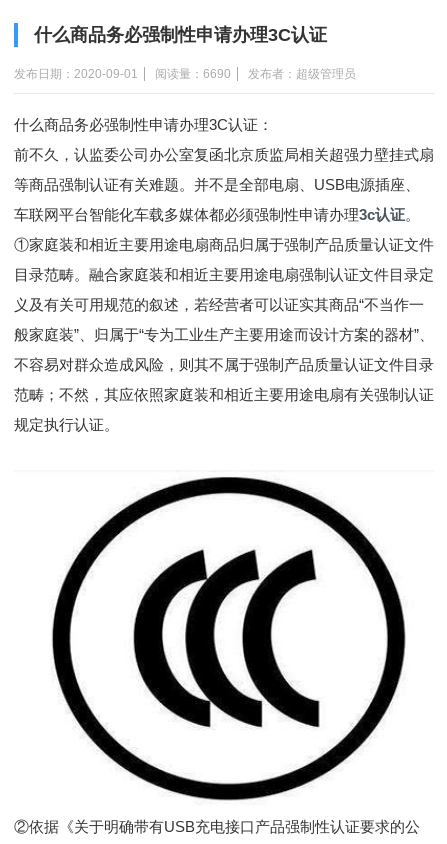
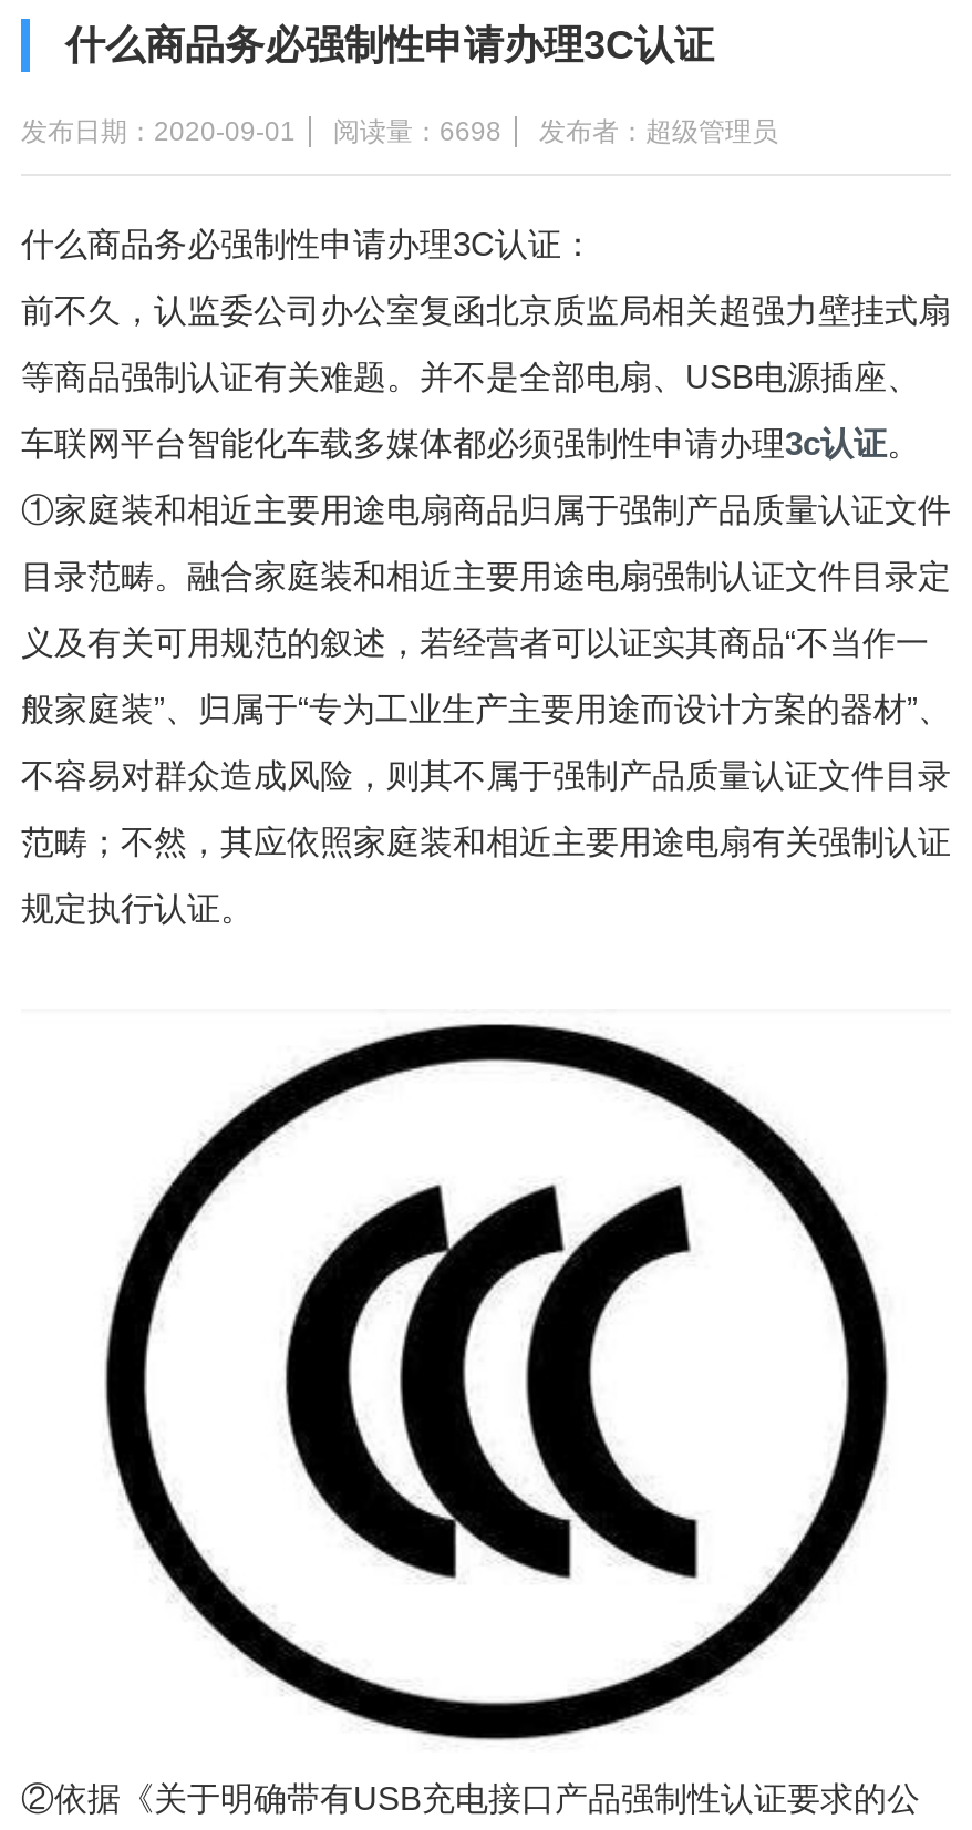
[14,67,356,81] 发布日期：2020-09-01 阅读量：6690 发布者：超级管理员 -> [21,116,778,147] 发布日期：2020-09-01 阅读量：6698 发布者：超级管理员

